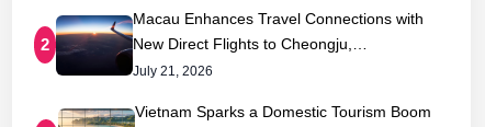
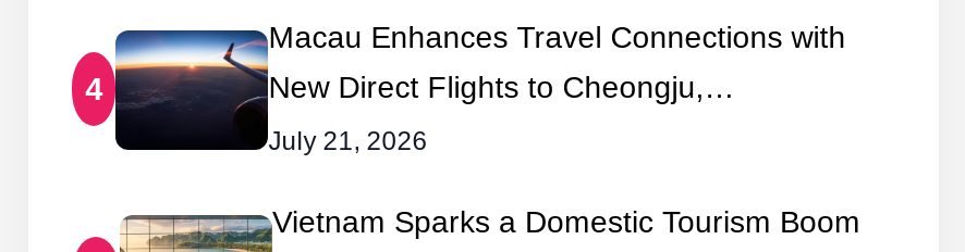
[41,36,49,54] 2 -> [85,72,103,107] 4

